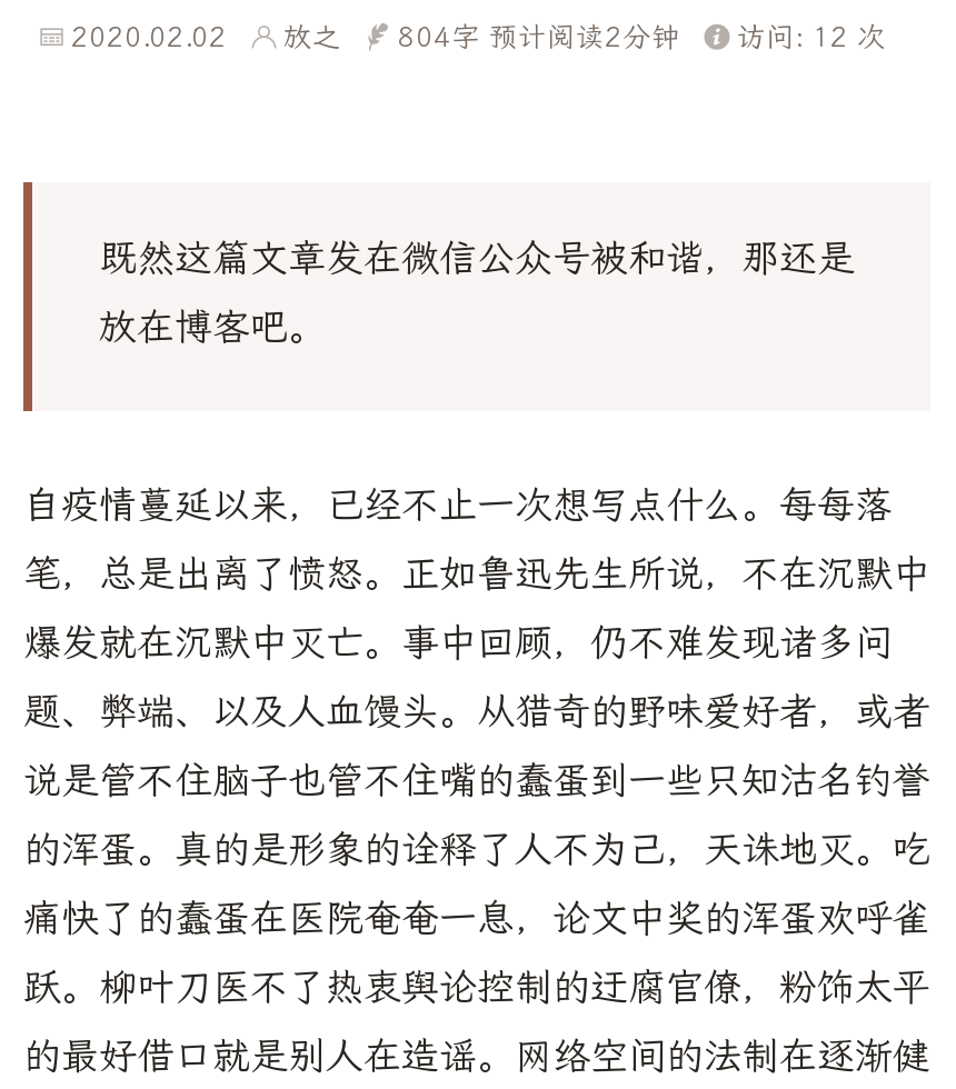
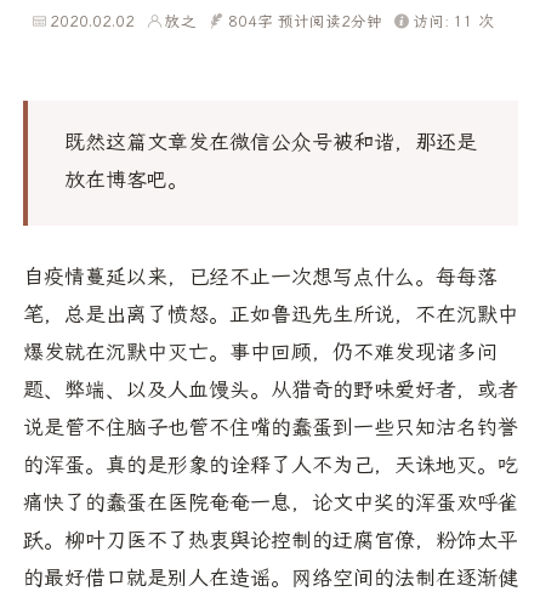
[71,20,886,54] 2020.02.02 放之 804字 预计阅读2分钟 访问: 12次 -> [49,12,494,30] 2020.02.02 放之 804字 预计阅读2分钟 访问: 11次

